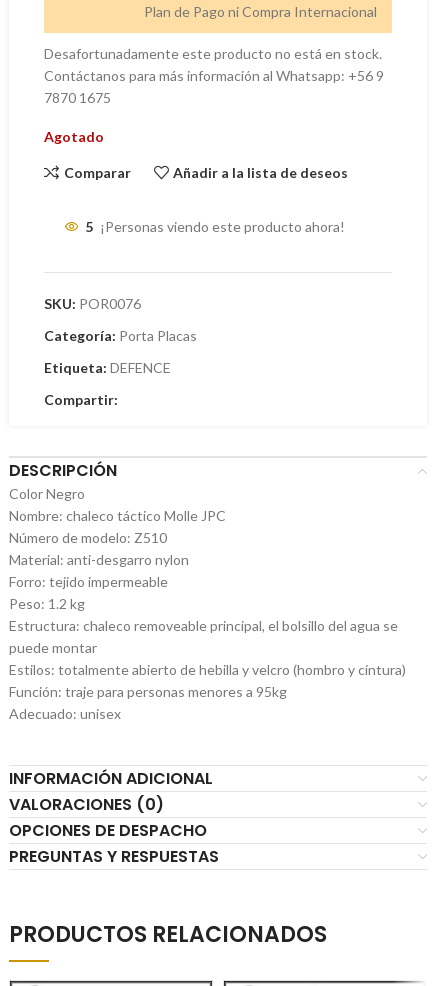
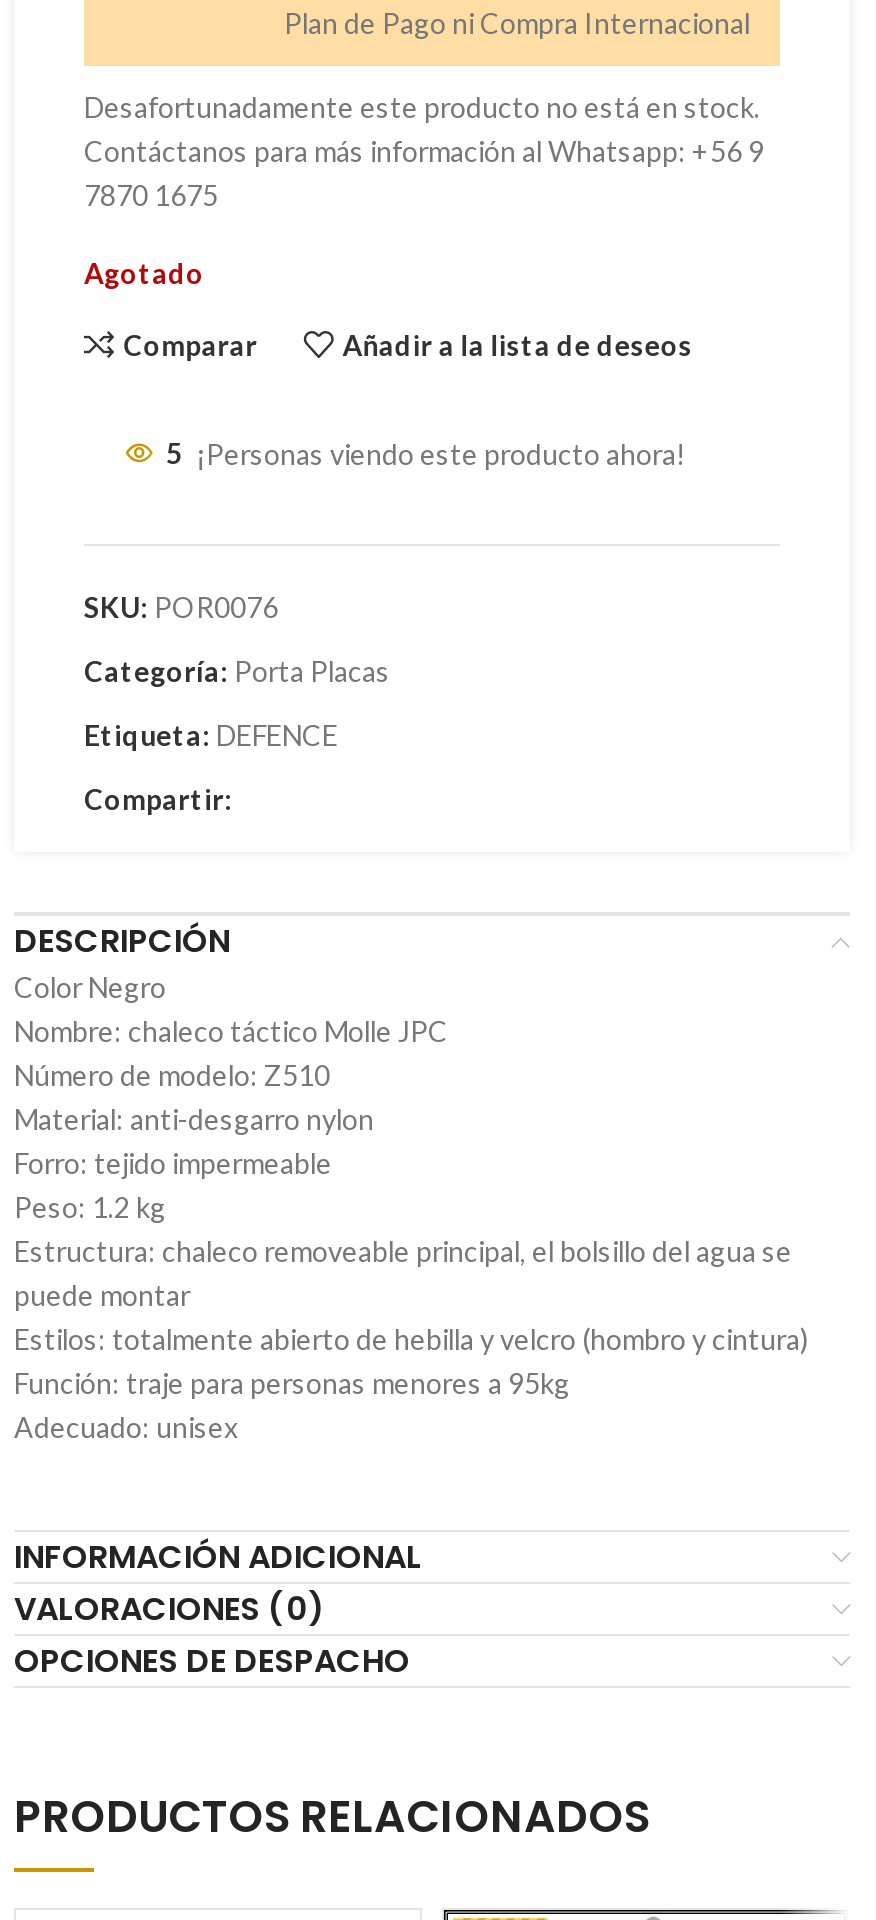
[9,845,219,868] PREGUNTAS Y RESPUESTAS -> none

